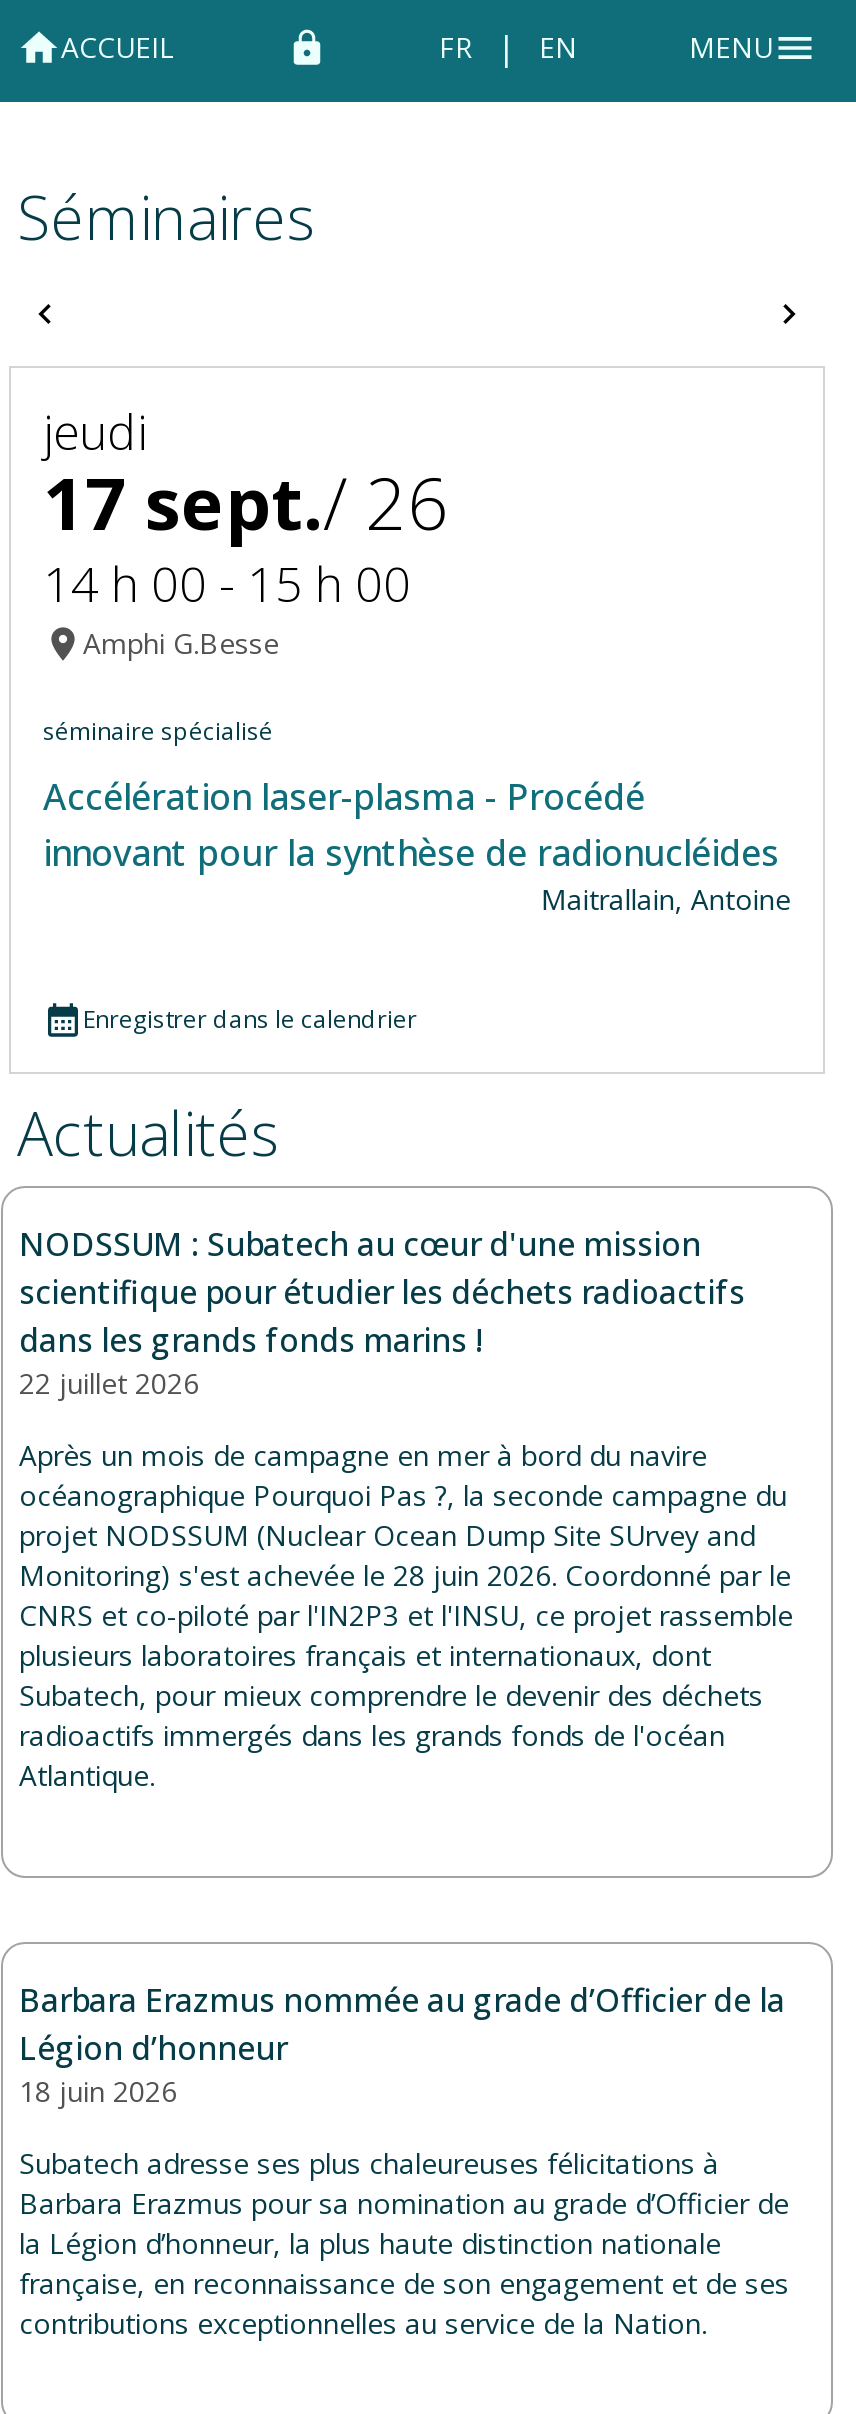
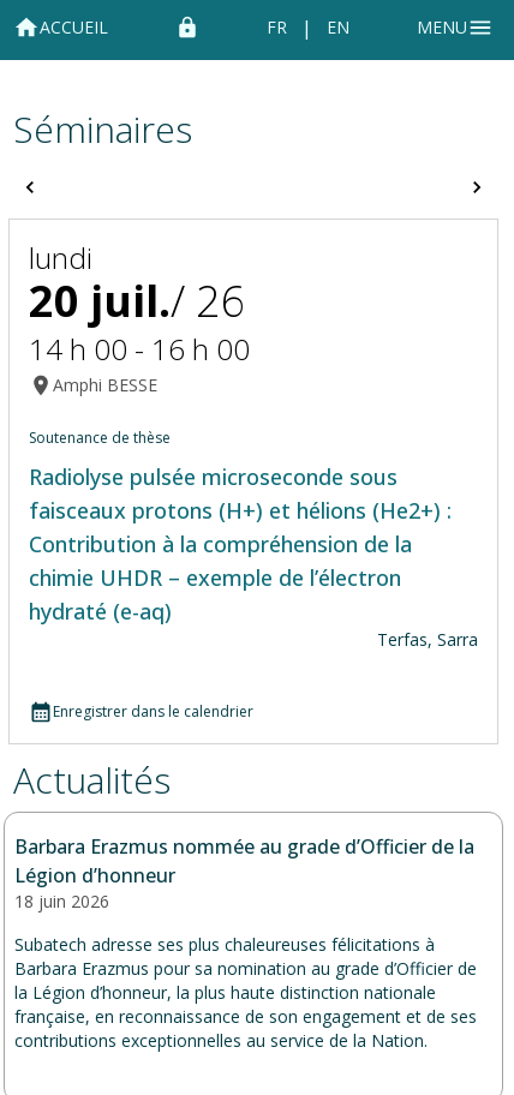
[43,398,449,662] jeudi | 17 sept./ 26 | 14 h 00 - 15 h 00 | Amphi G.Besse -> [29,238,250,396] lundi | 20 juil./ 26 | 14 h 00 - 16 h 00 | Amphi BESSE
[43,714,273,748] séminaire spécialisé -> [29,427,171,448] Soutenance de thèse
[43,772,791,918] Accélération laser-plasma - Procédé | innovant pour la synthèse de radionucléides | Maitrallain, Antoine -> [29,462,478,651] Radiolyse pulsée microseconde sous | faisceaux protons (H+) et hélions (He2+) : | Contribution à la compréhension de la | chimie UHDR – exemple de l’électron | hydraté (e-aq) | Terfas, Sarra
moved [17,1002,417,1174] -> [13,701,253,804]: Enregistrer dans le calendrier | Actualités
[19,1222,793,1794] NODSSUM : Subatech au cœur d'une mission | scientifique pour étudier les déchets radioactifs | dans les grands fonds marins ! | 22 juillet 2026 | Après un mois de campagne en mer à bord du navire | océanographique Pourquoi Pas ?, la seconde campagne du | projet NODSSUM (Nuclear Ocean Dump Site SUrvey and | Monitoring) s'est achevée le 28 juin 2026. Coordonné par le | CNRS et co-piloté par l'IN2P3 et l'INSU, ce projet rassemble | plusieurs laboratoires français et internationaux, dont | Subatech, pour mieux comprendre le devenir des déchets | radioactifs immergés dans les grands fonds de l'océan | Atlantique. -> none

